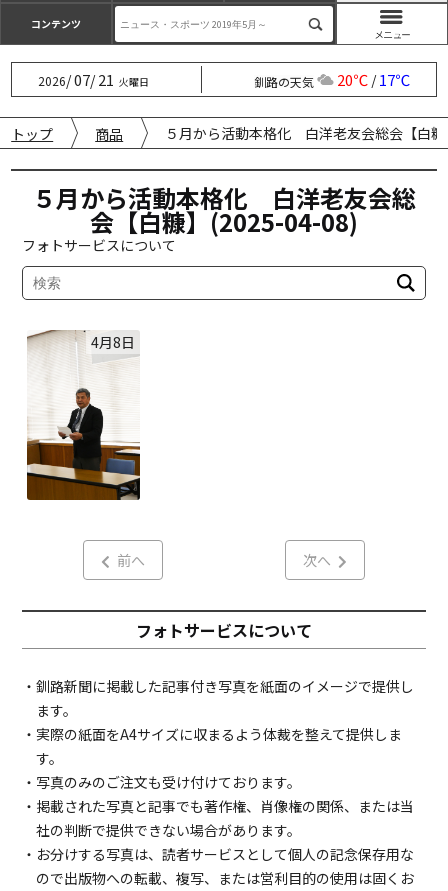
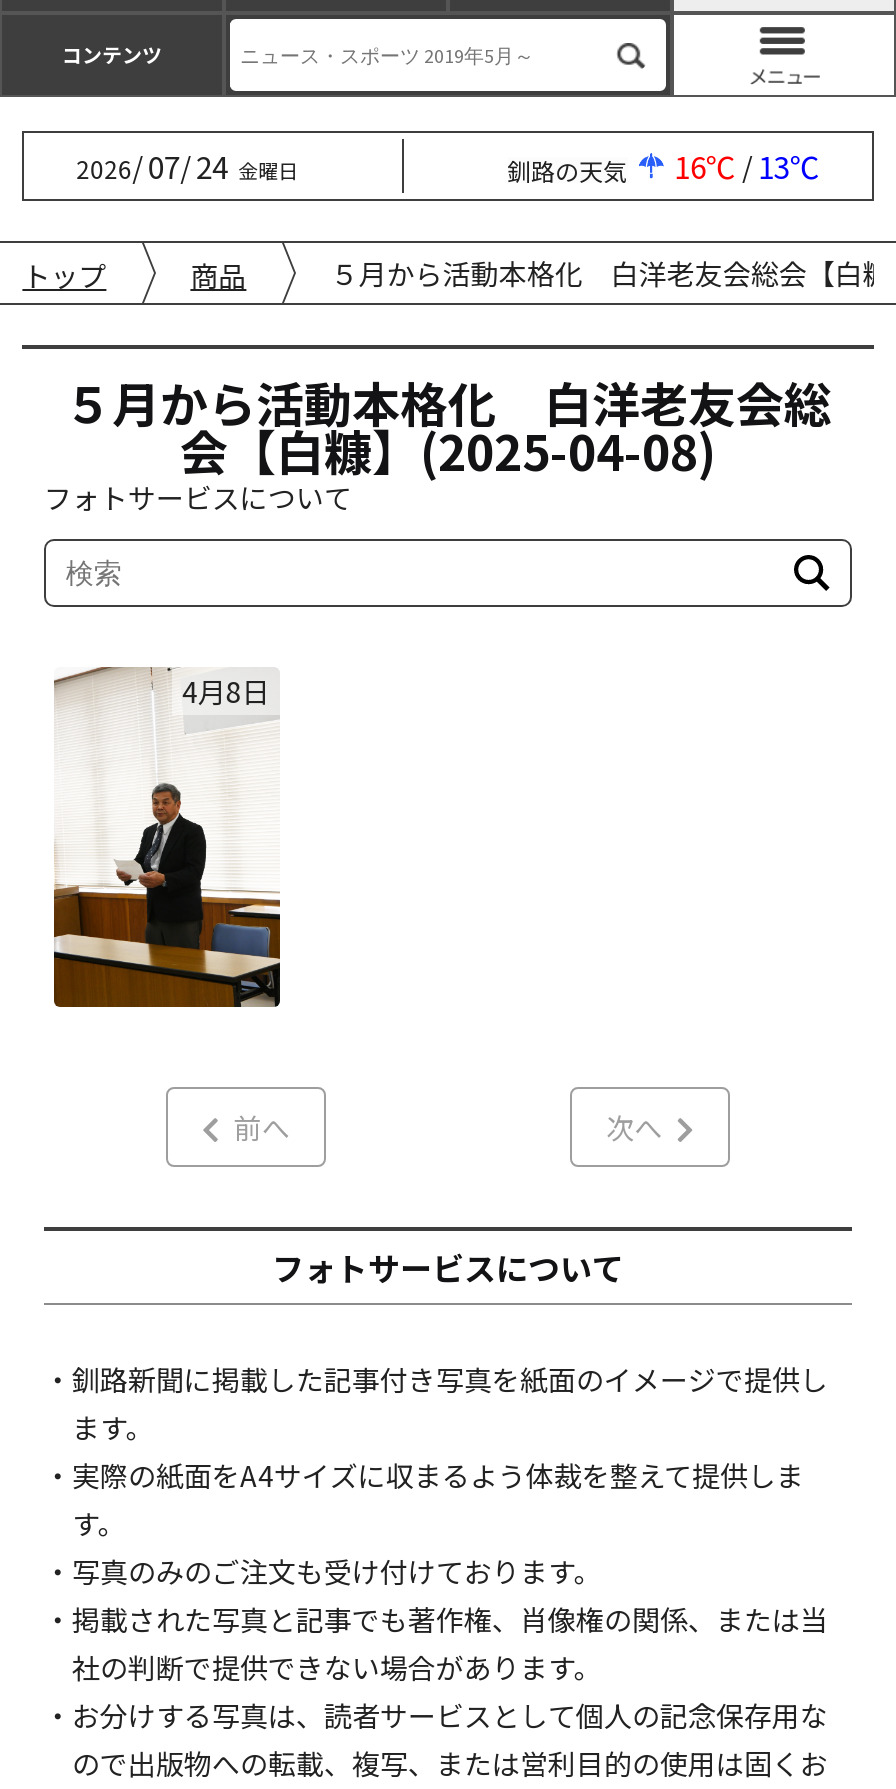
[38,69,149,90] 2026/07/21 火曜日 -> [76,145,298,187] 2026/07/24 金曜日
[253,69,410,90] 釧路の天気 20℃ / 17℃ -> [507,145,820,187] 釧路の天気 16℃ / 13℃

